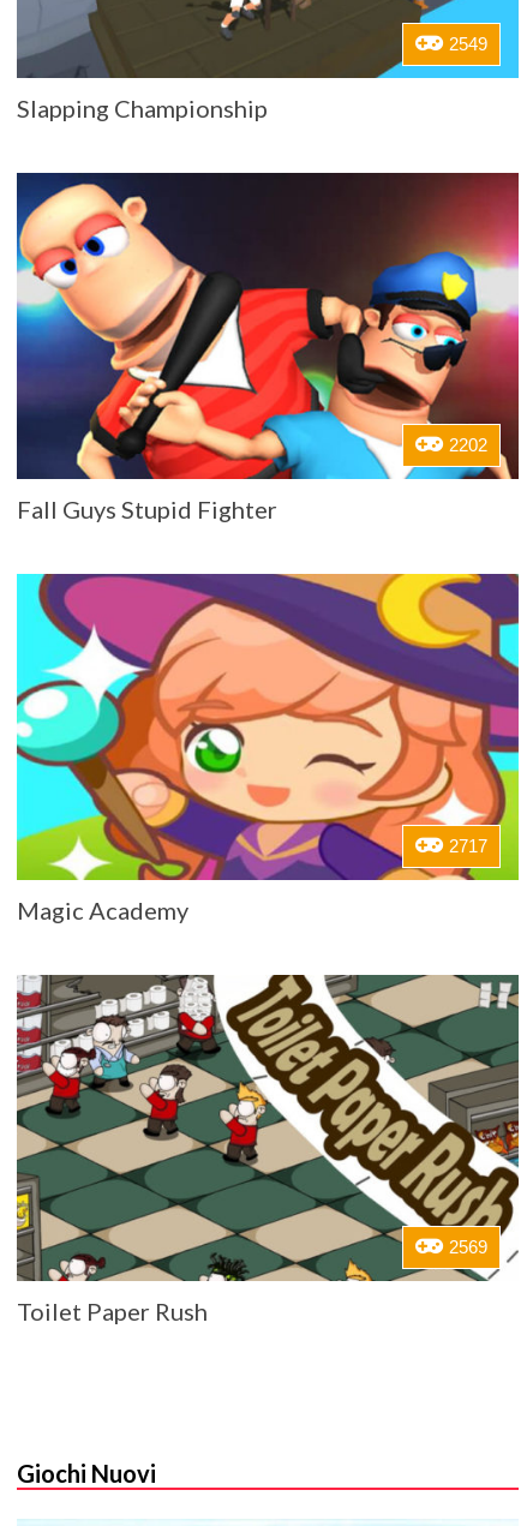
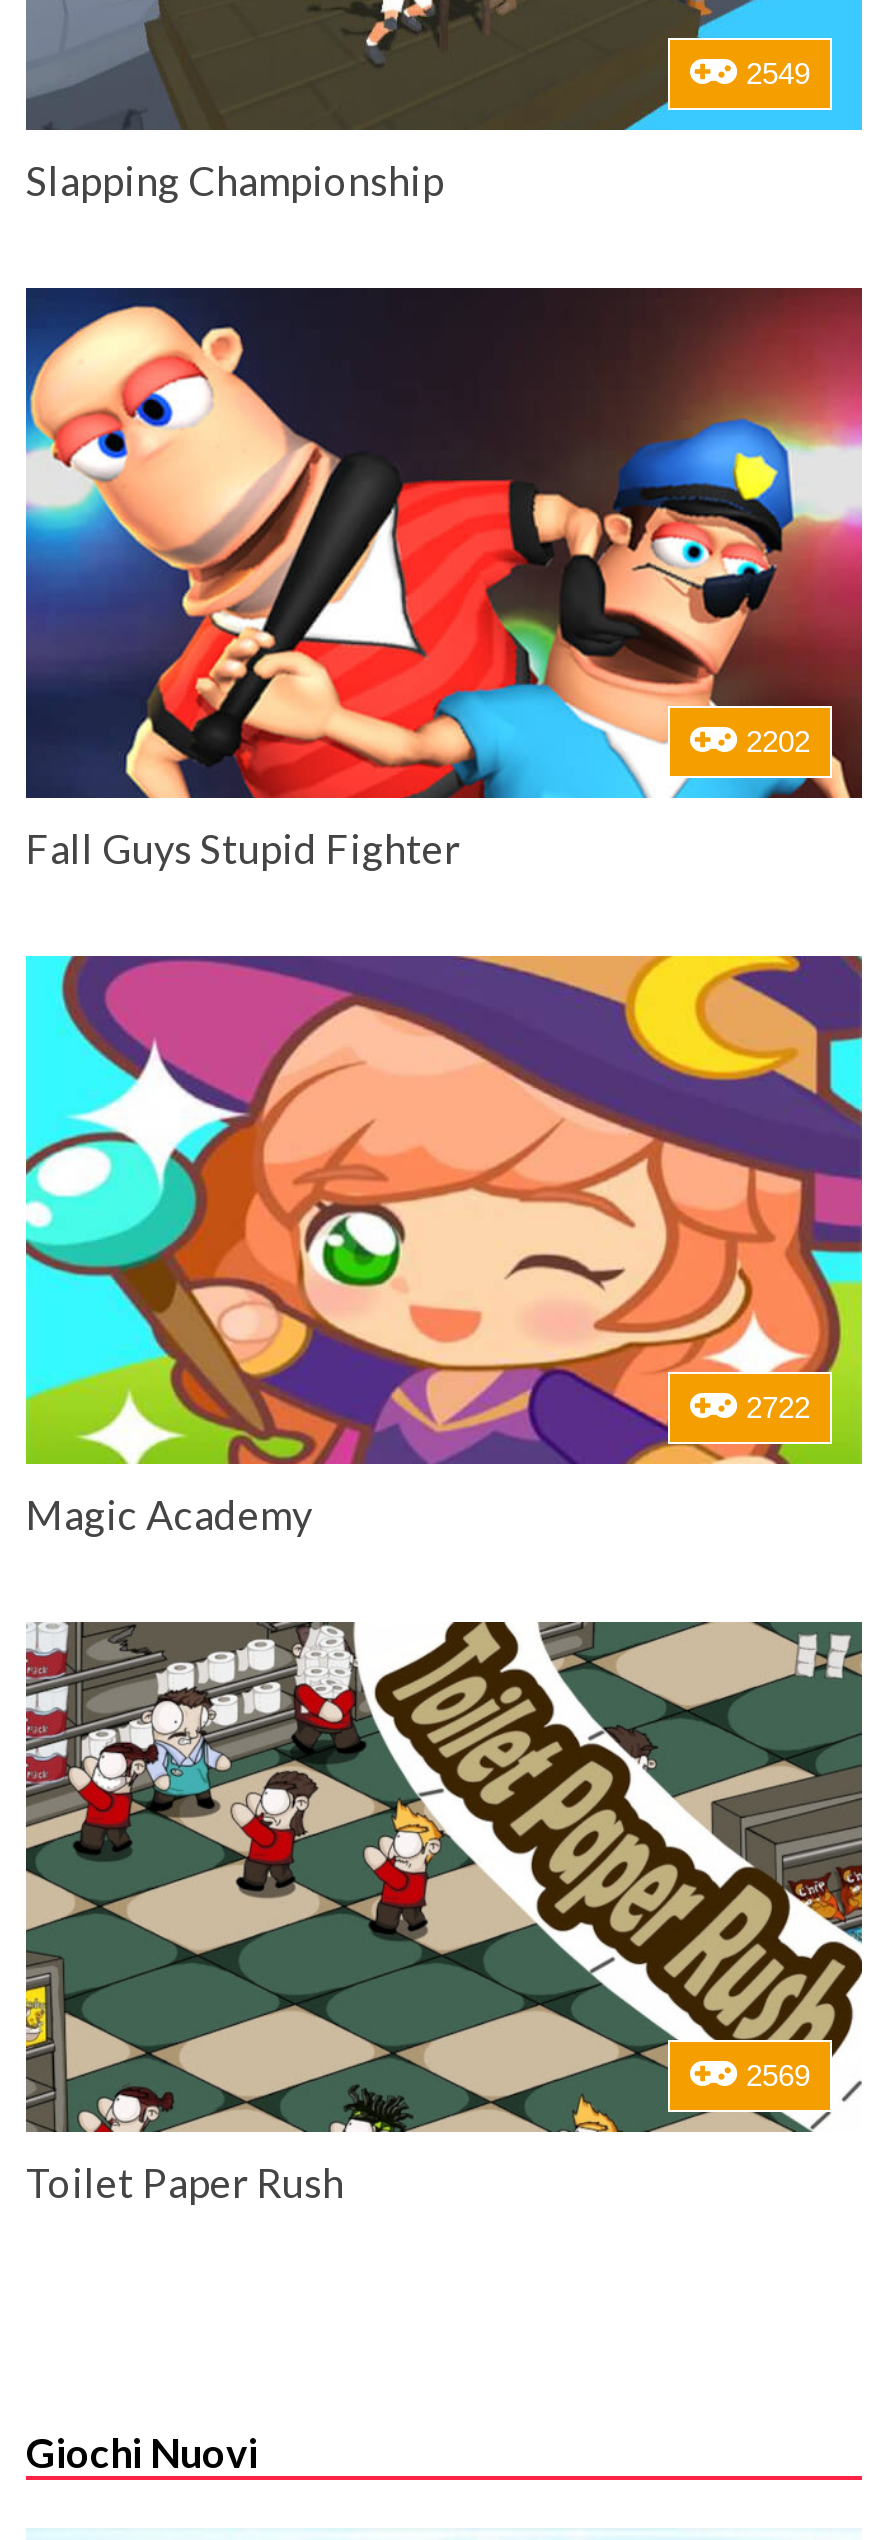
[449,836,487,856] 2717 -> [746,1391,810,1425] 2722

